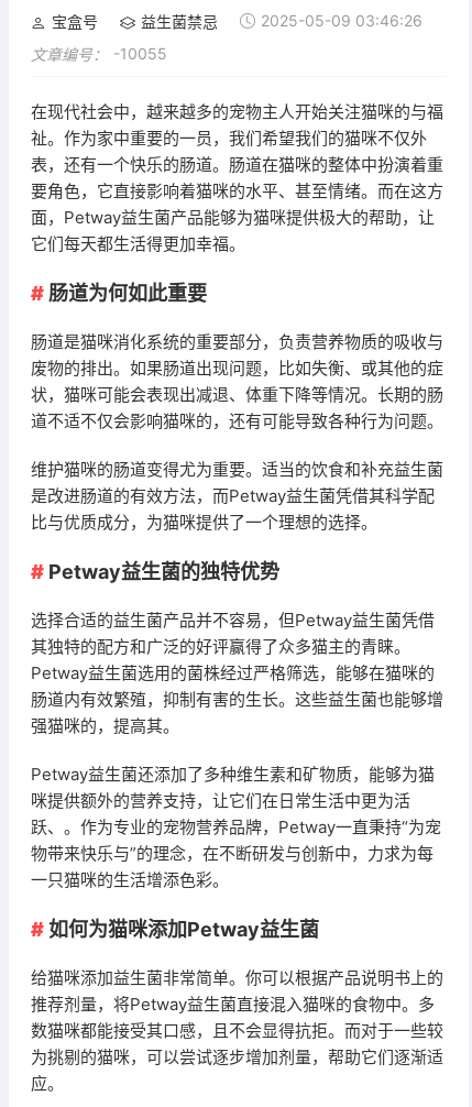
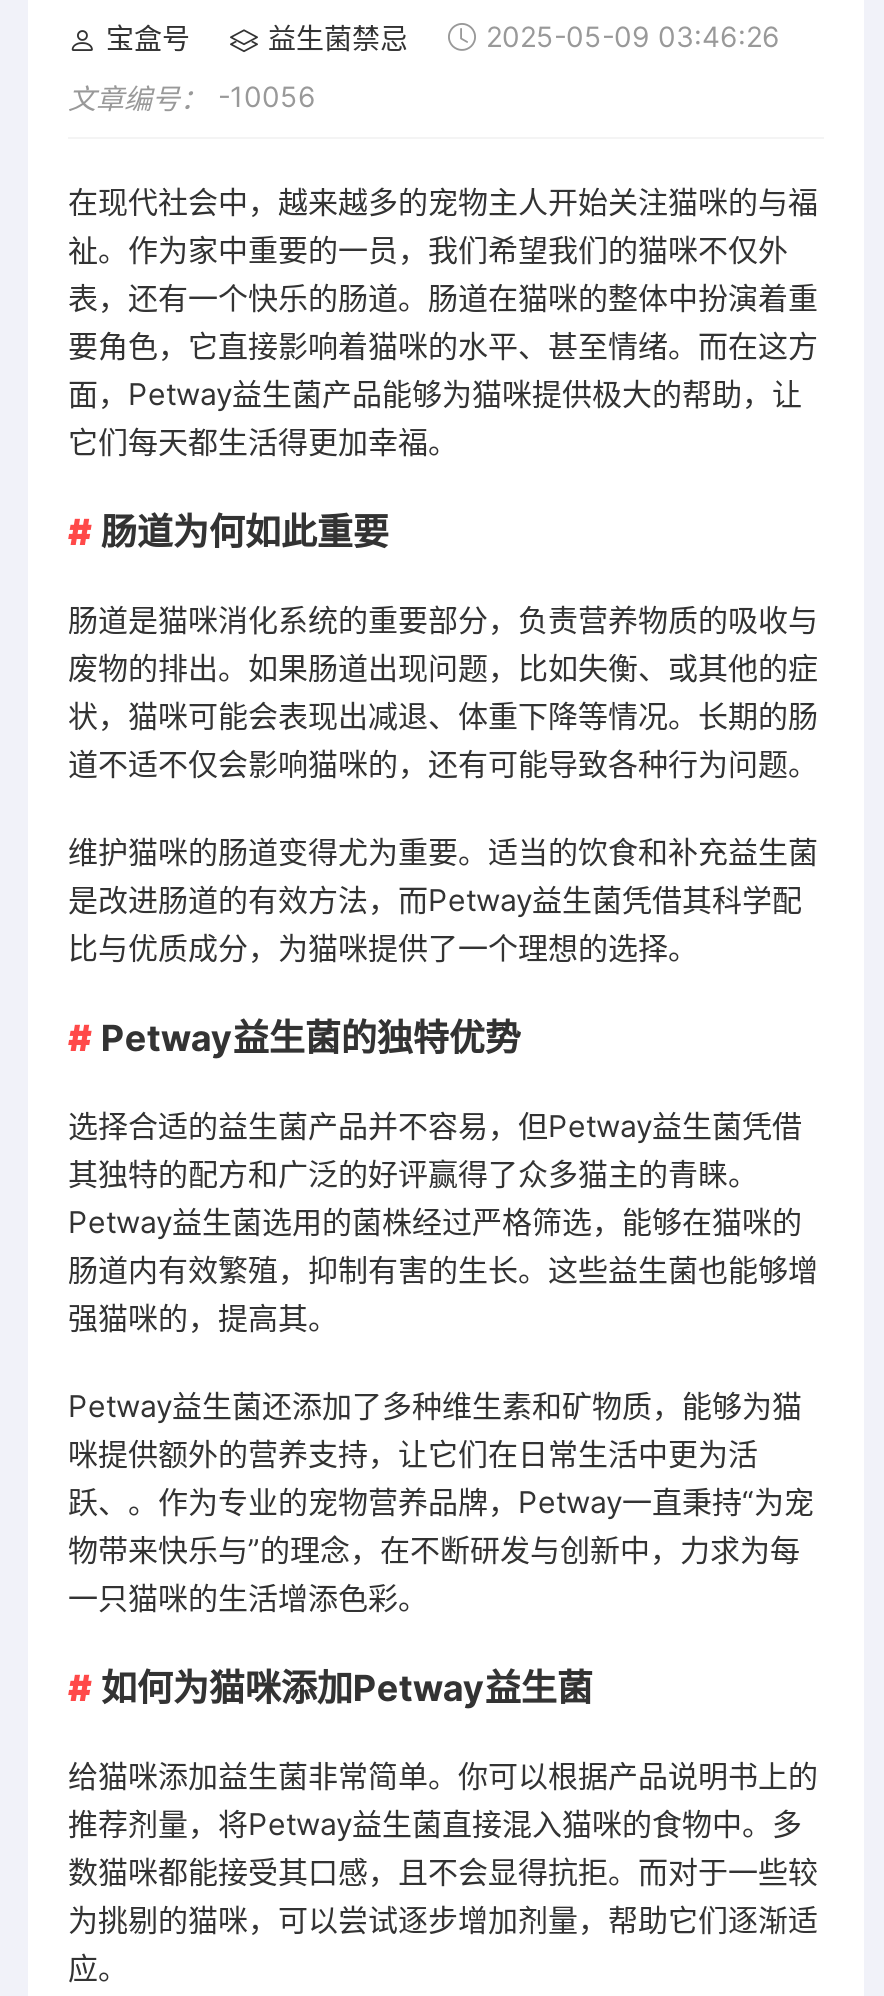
[31,44,167,64] 文章编号： -10055 -> [68,80,316,115] 文章编号： -10056

